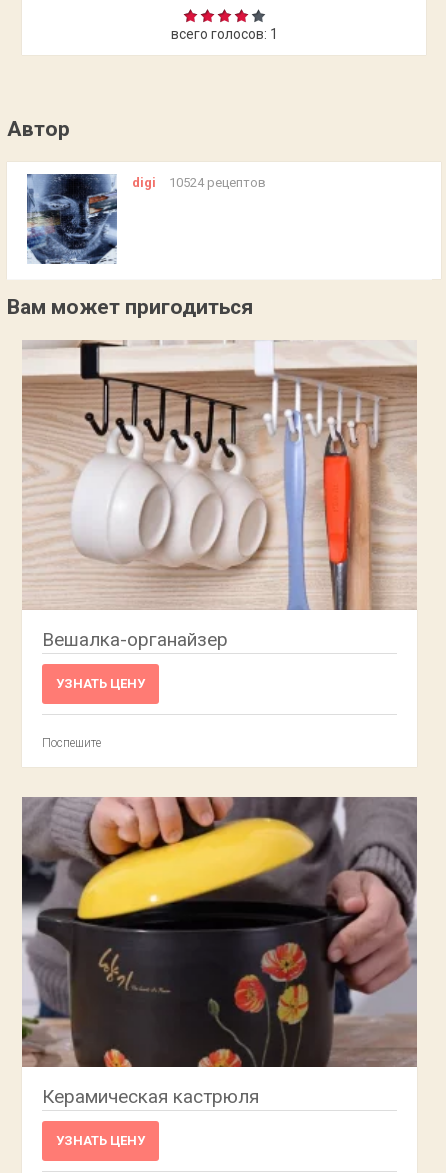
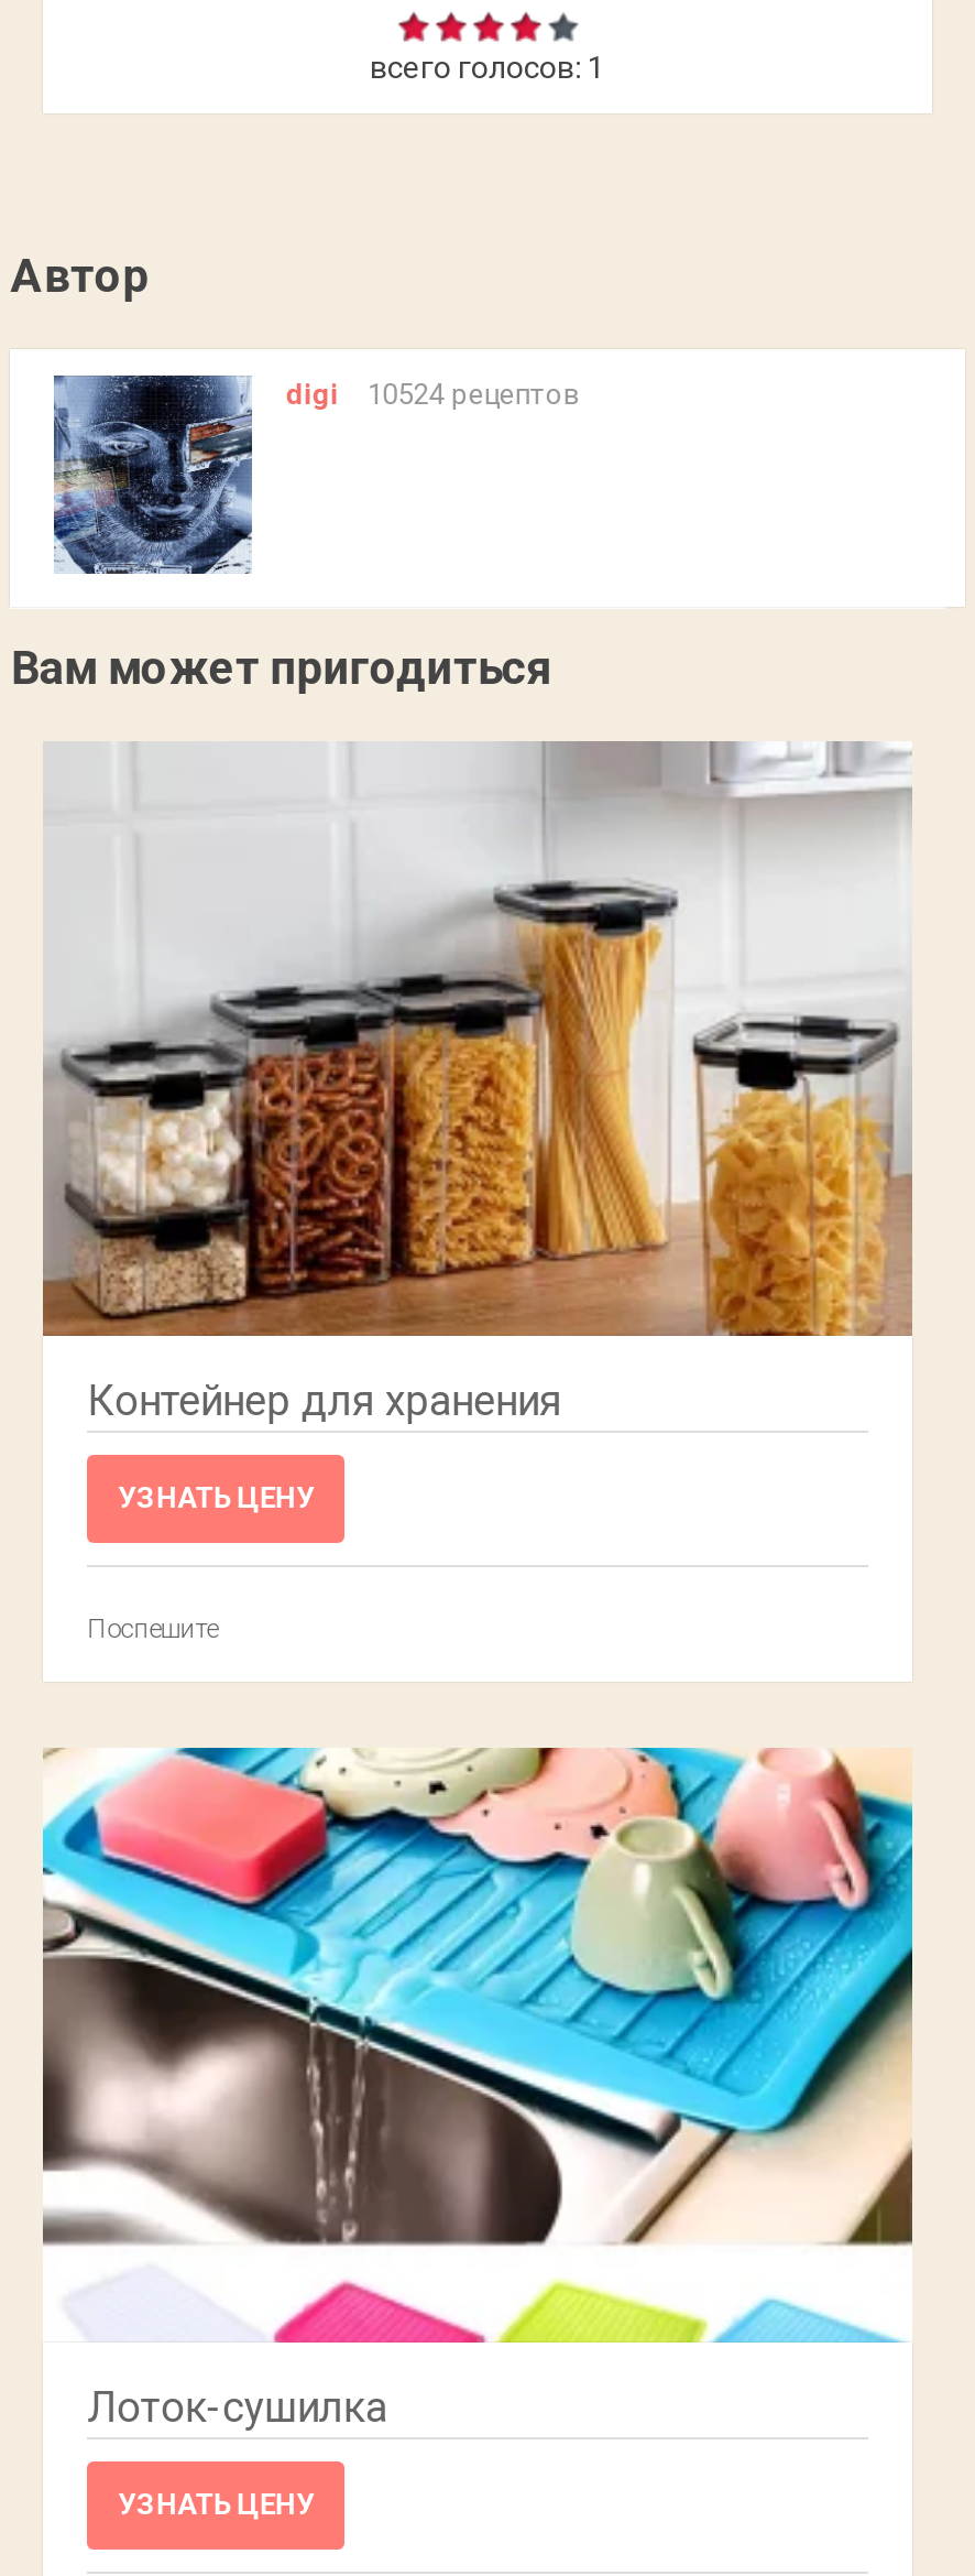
[21,339,418,651] [image] | Вешалка-органайзер -> [41,741,912,1426] [image] | Контейнер для хранения
[21,796,418,1108] [image] | Керамическая кастрюля -> [41,1746,914,2432] [image] | Лоток-сушилка

